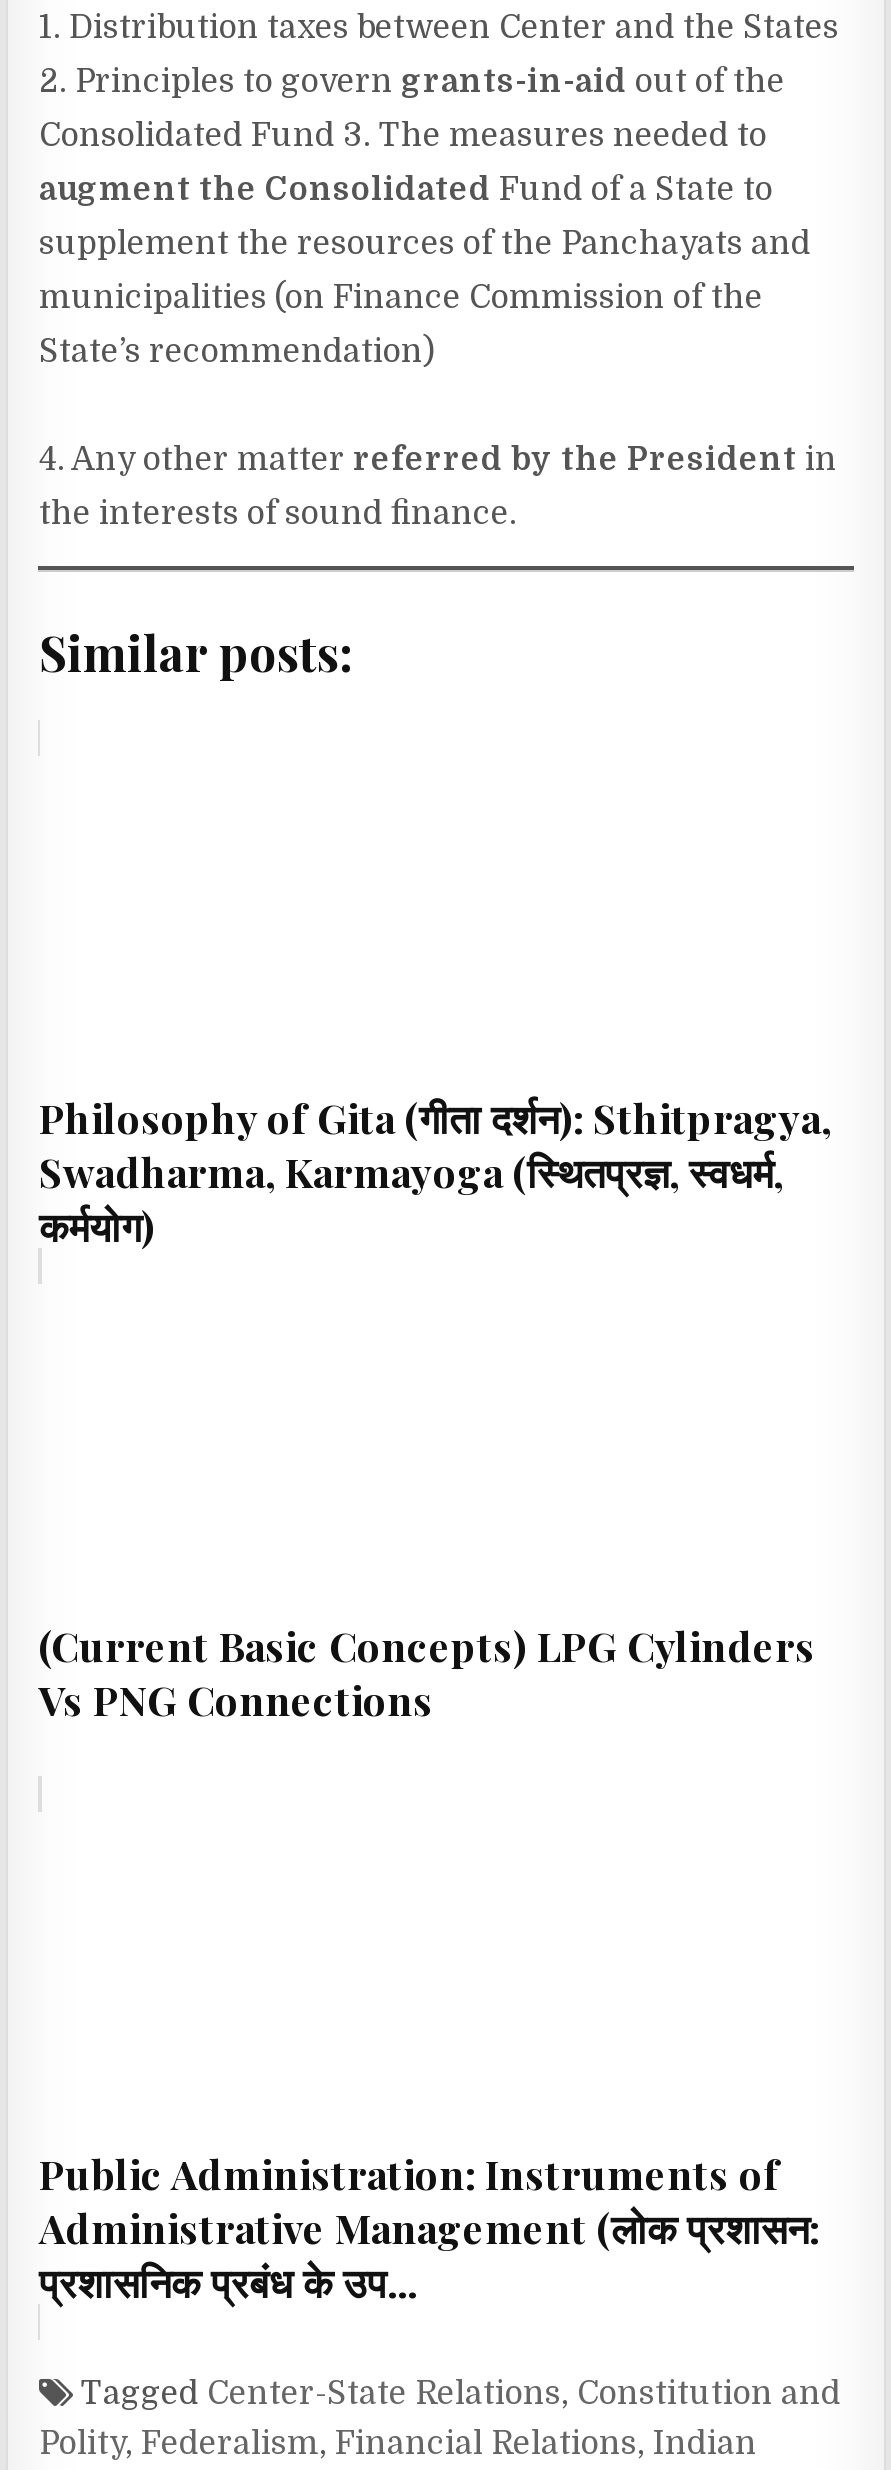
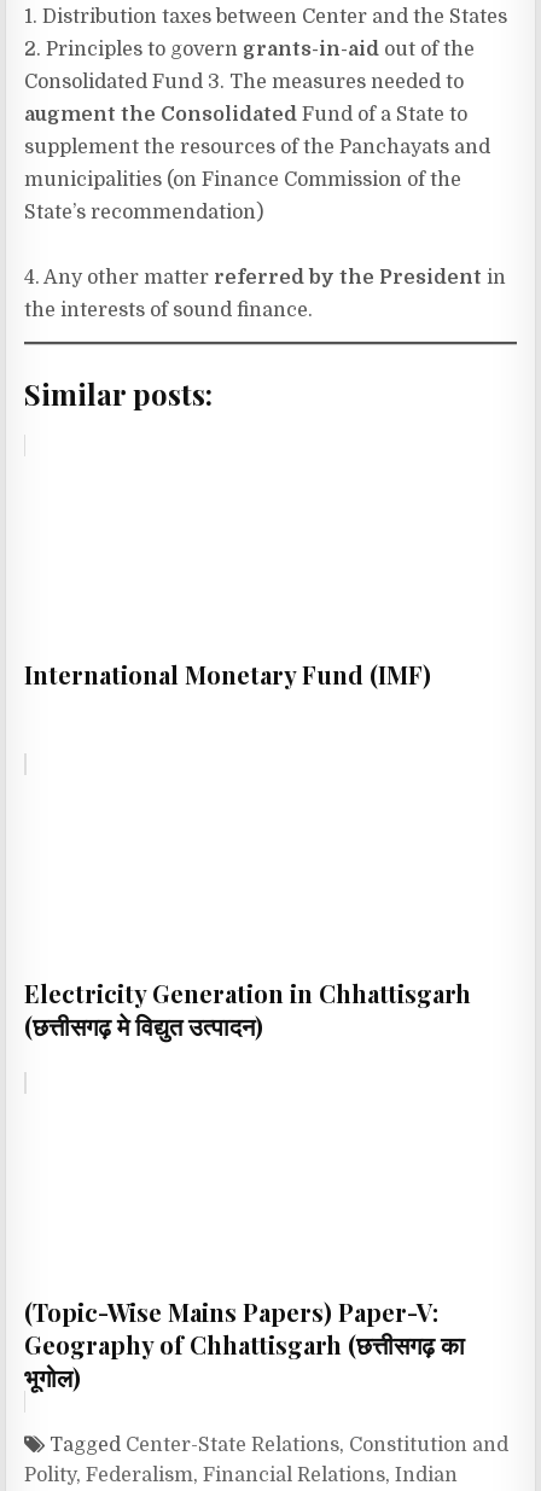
[39,1090,831,1252] Philosophy of Gita (गीता दर्शन): Sthitpragya, | Swadharma, Karmayoga (स्थितप्रज्ञ, स्वधर्म, | कर्मयोग) -> [25,658,432,691] International Monetary Fund (IMF)
[39,1618,815,1726] (Current Basic Concepts) LPG Cylinders | Vs PNG Connections -> [25,977,472,1042] Electricity Generation in Chhattisgarh | (छत्तीसगढ़ मे विद्युत उत्पादन)
[39,2146,819,2308] Public Administration: Instruments of | Administrative Management (लोक प्रशासन: | प्रशासनिक प्रबंध के उप... -> [25,1296,466,1393] (Topic-Wise Mains Papers) Paper-V: | Geography of Chhattisgarh (छत्तीसगढ़ का | भूगोल)

